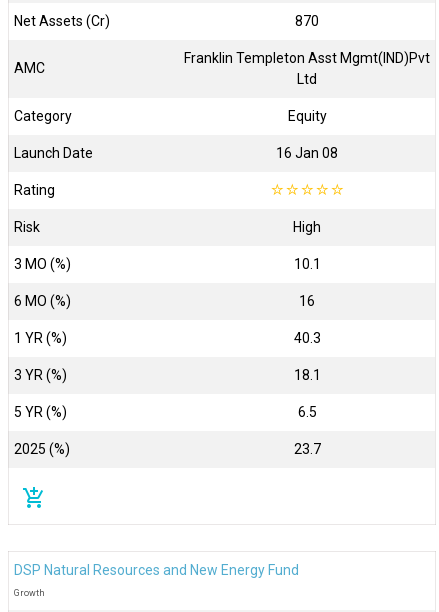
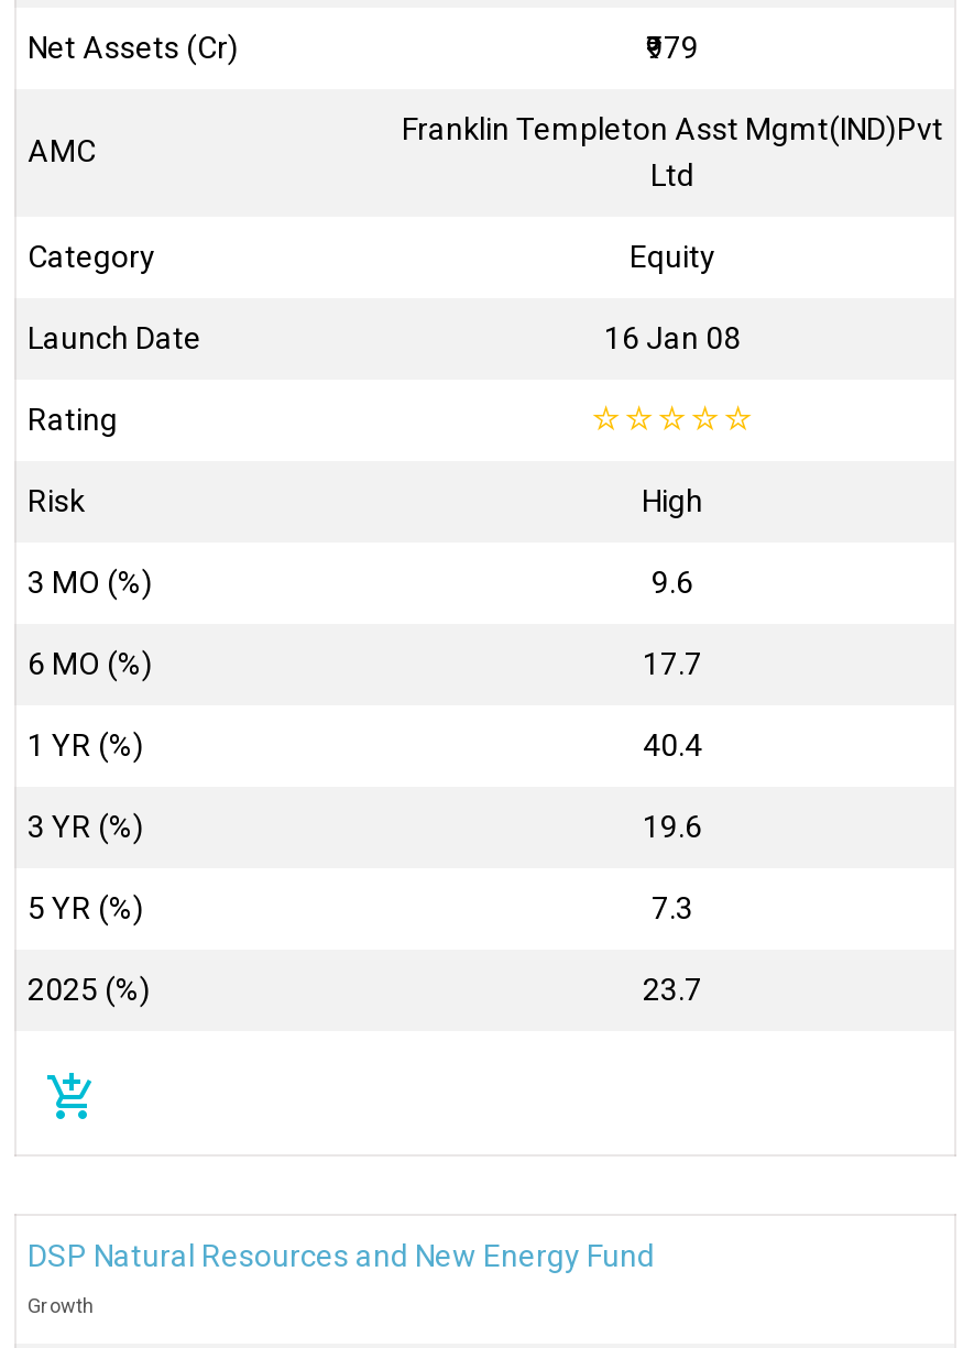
[295,13,319,29] ₹870 -> [646,30,699,65] ₹979
[293,256,320,272] 10.1 -> [652,565,693,600] 9.6
[299,293,315,309] 16 -> [643,646,702,682] 17.7
[293,330,320,346] 40.3 -> [643,728,702,763] 40.4
[293,367,320,383] 18.1 -> [643,809,702,844] 19.6
[297,404,316,420] 6.5 -> [652,891,693,926] 7.3

